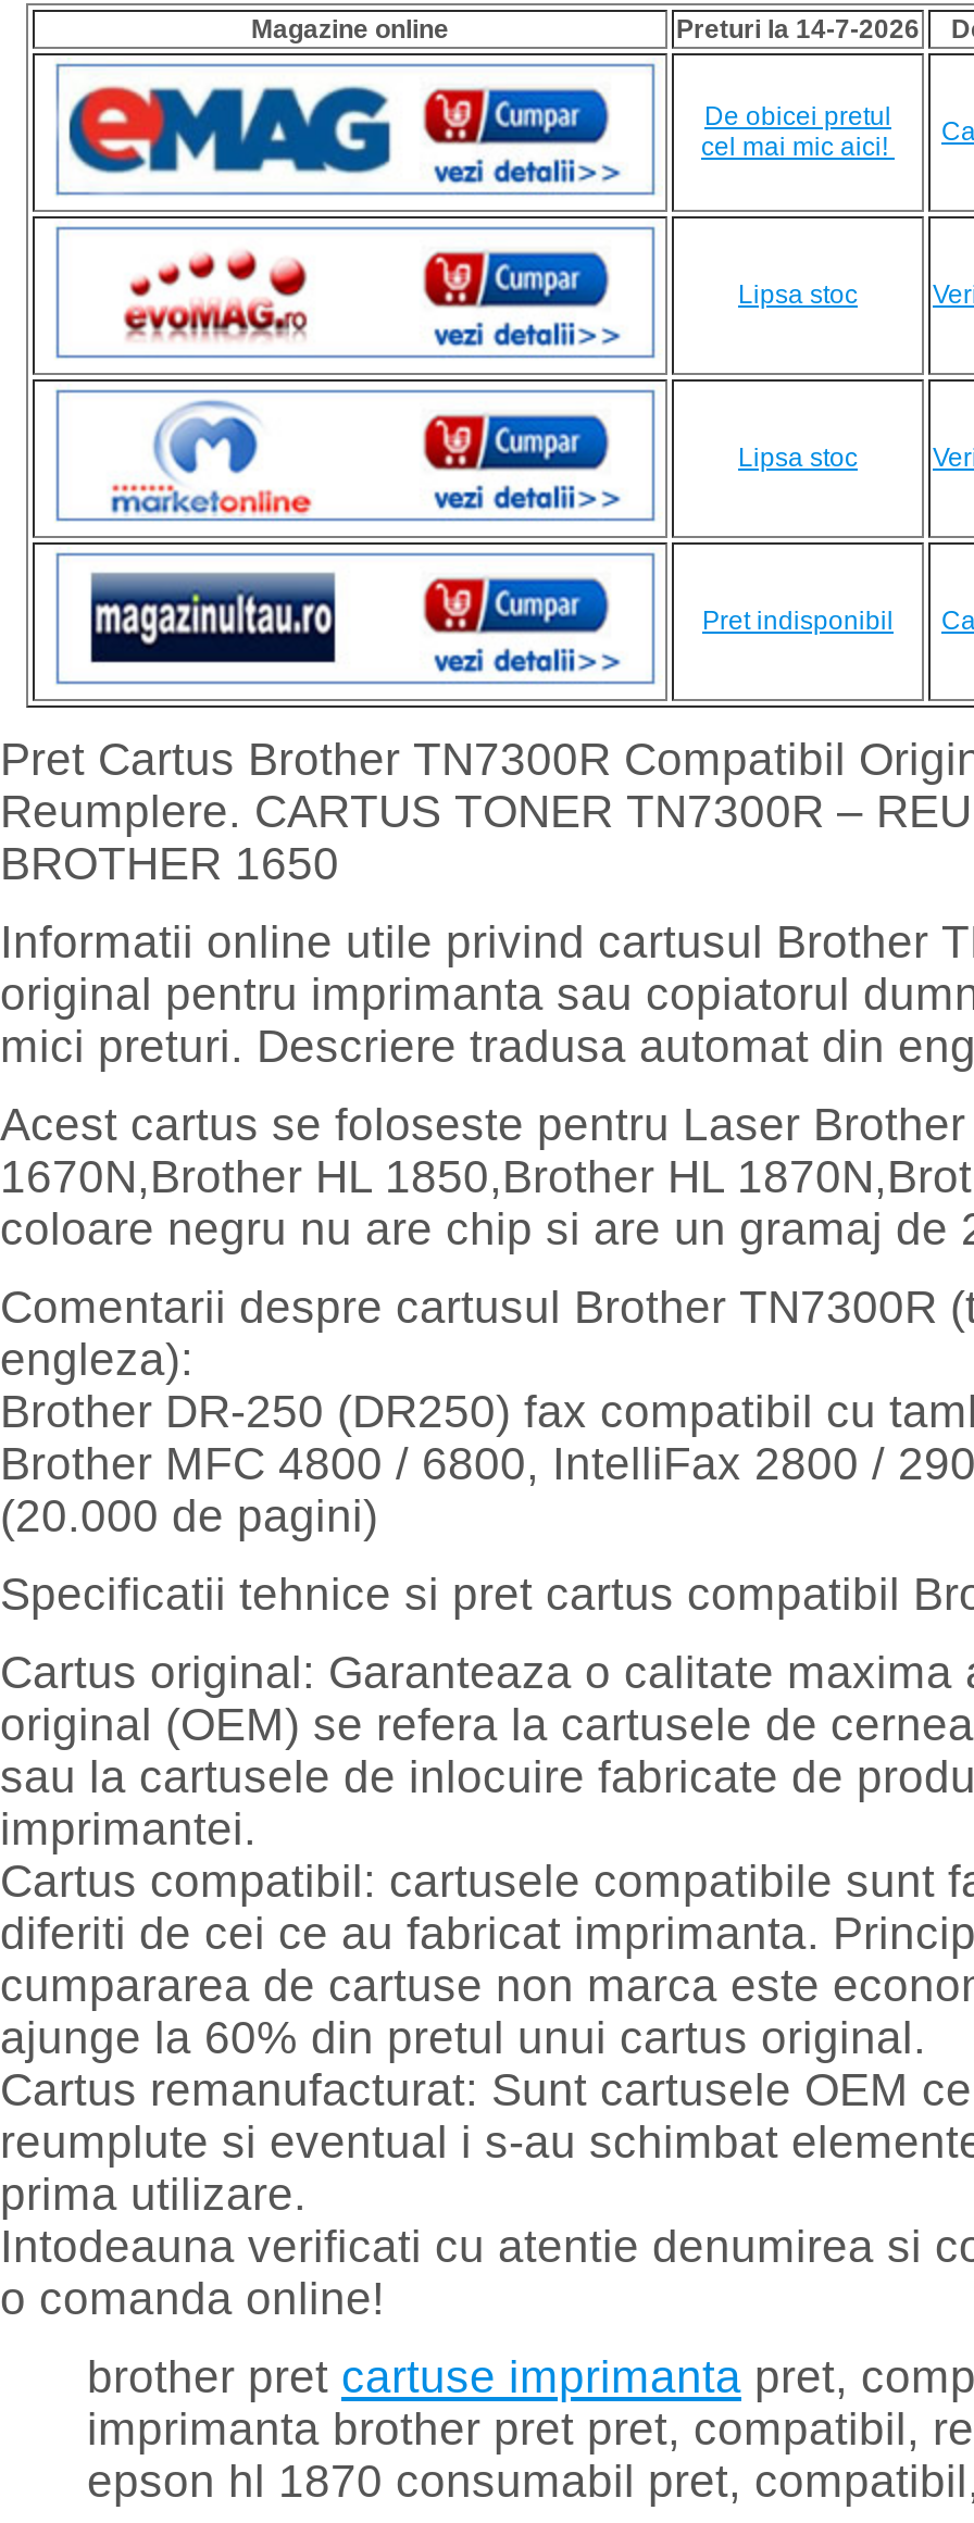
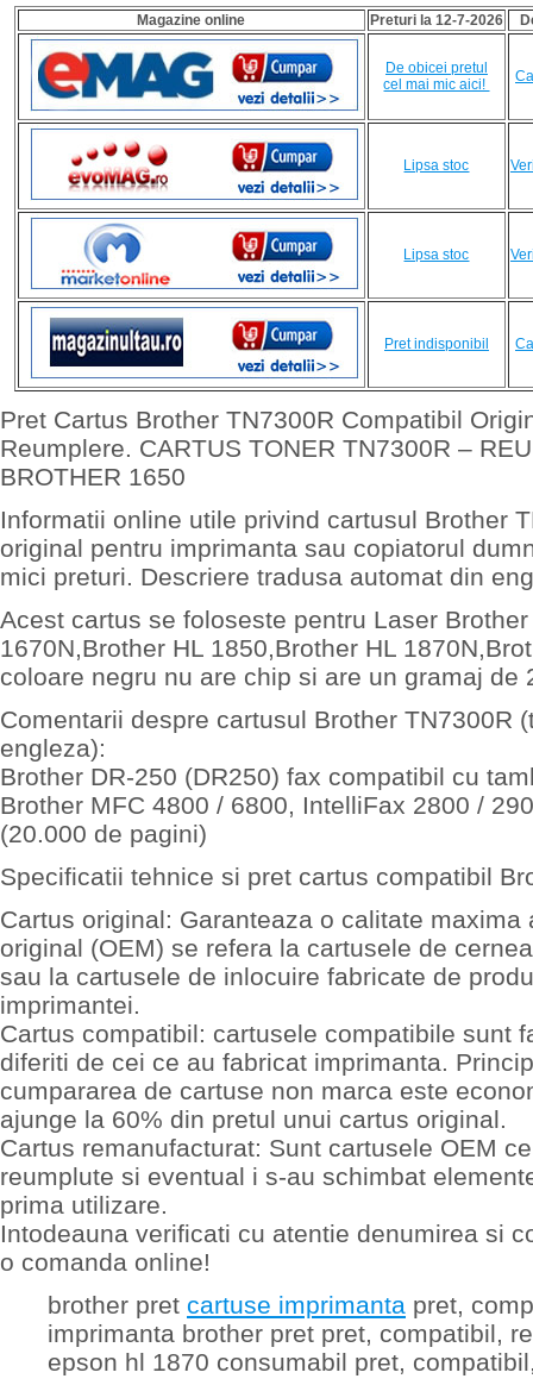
[676,14,920,45] Preturi la 14-7-2026 -> [370,12,503,29] Preturi la 12-7-2026

